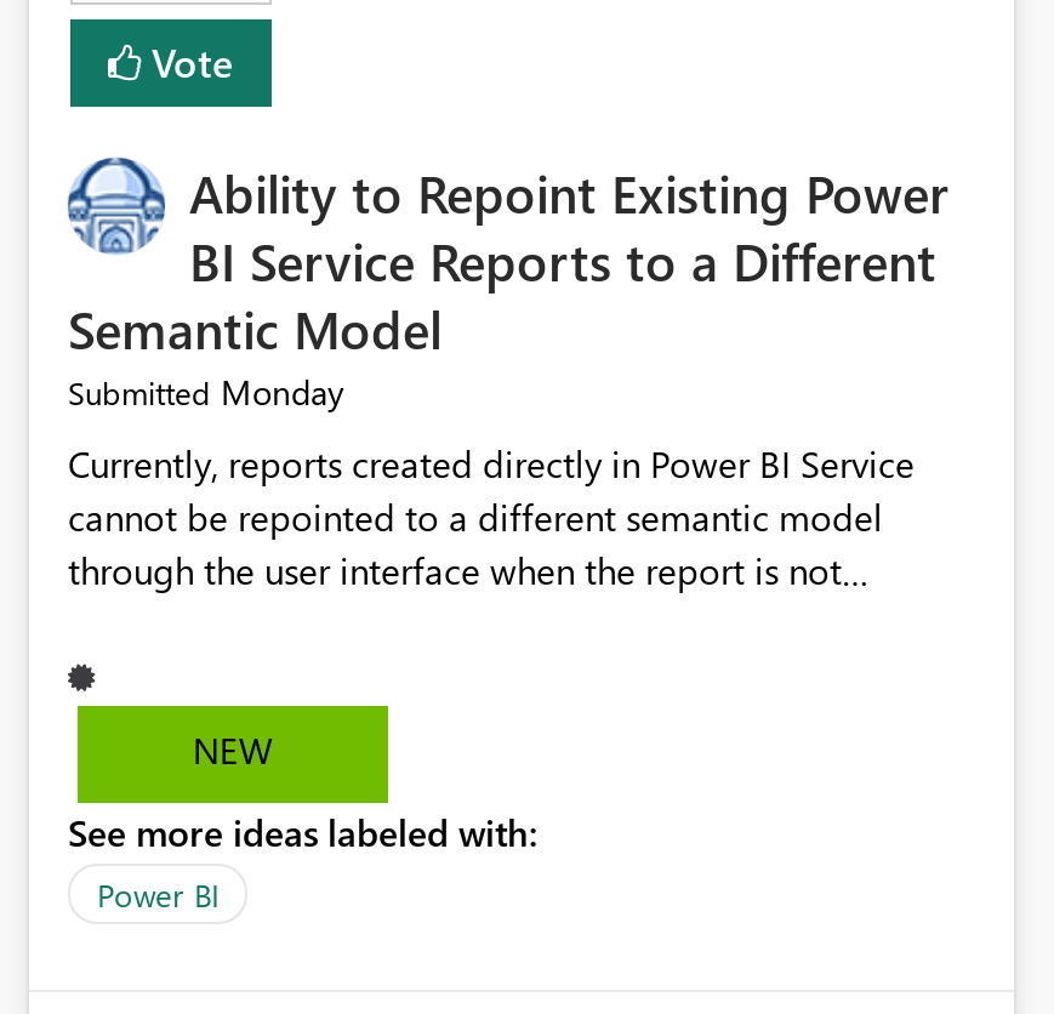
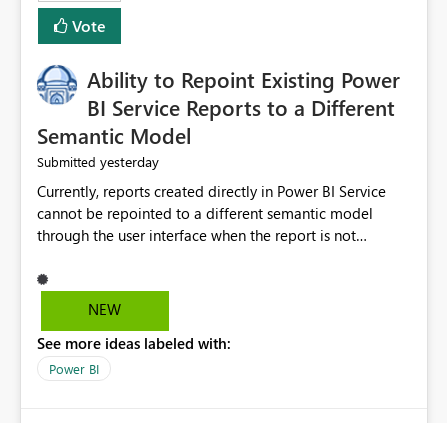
[68,370,344,416] Submitted Monday -> [37,152,159,171] Submitted yesterday

